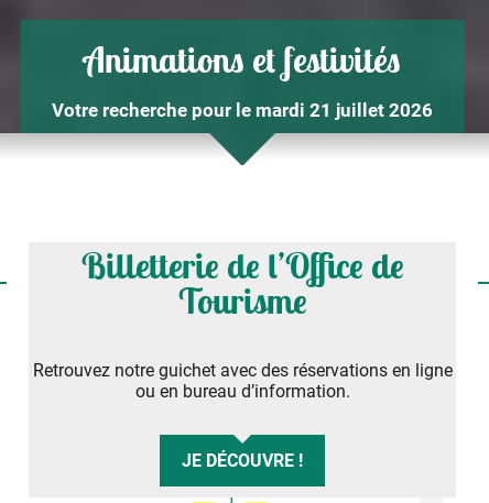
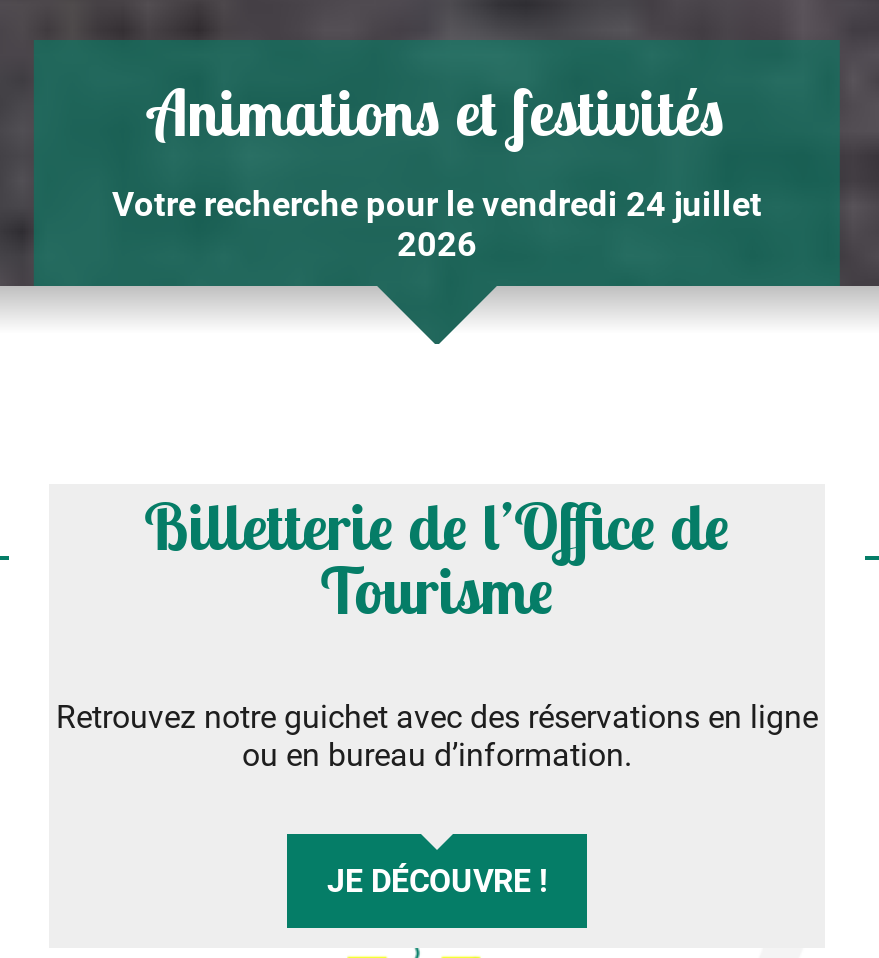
[52,99,433,121] Votre recherche pour le mardi 21 juillet 2026 -> [112,184,762,264] Votre recherche pour le vendredi 24 juillet | 2026

